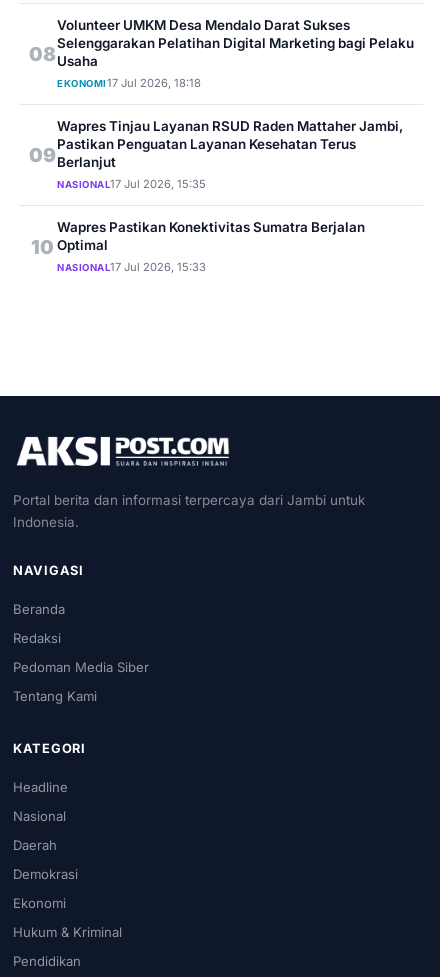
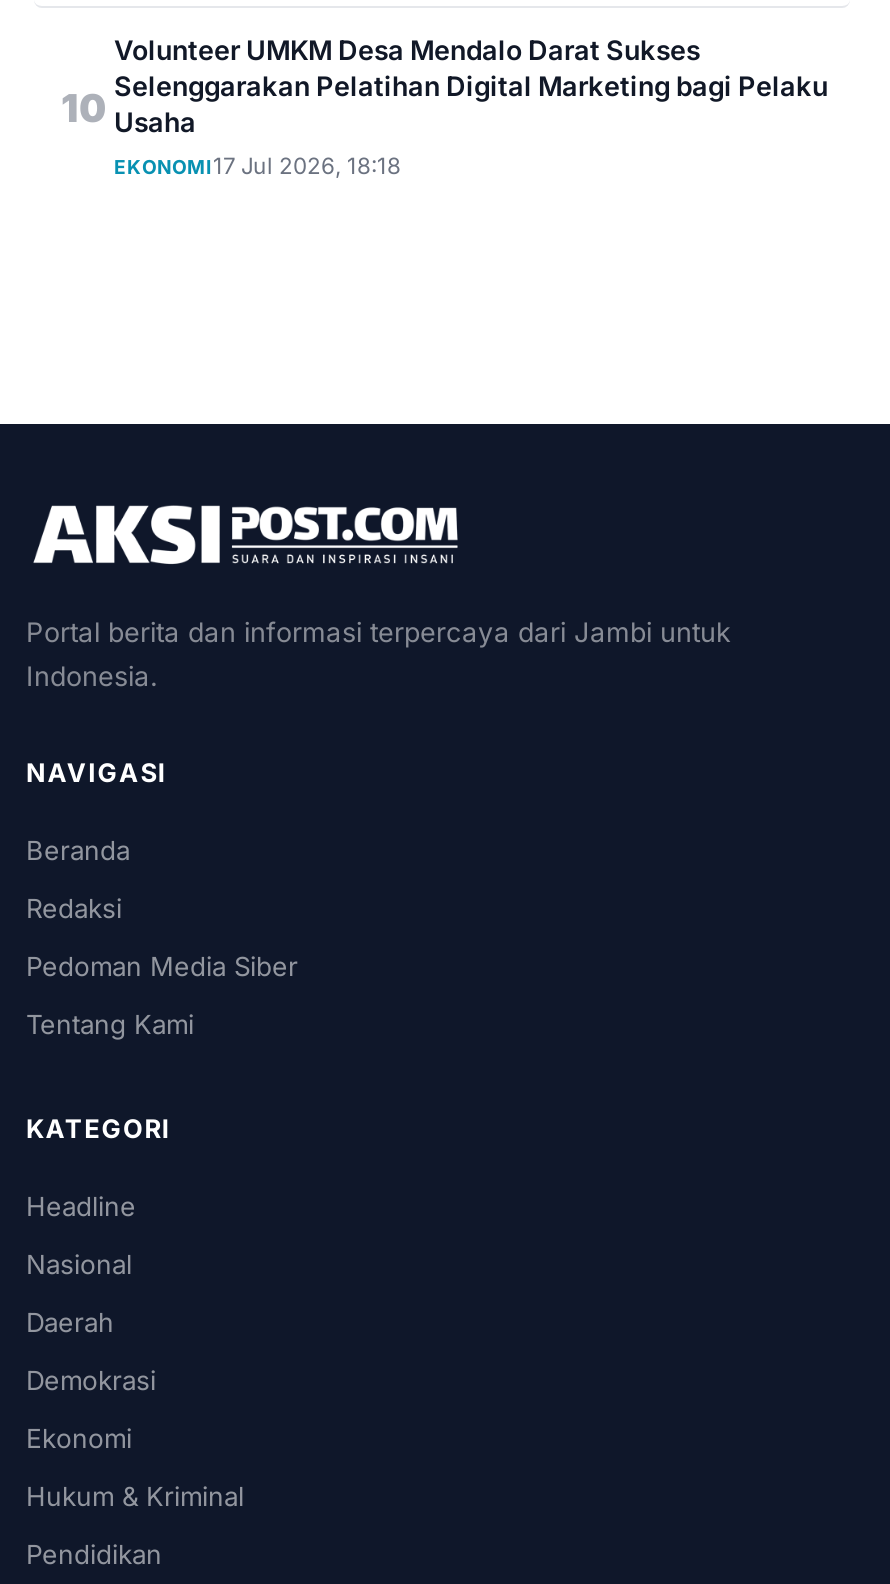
[28,35,414,69] 08 Selenggarakan Pelatihan Digital Marketing bagi Pelaku Usaha -> [61,71,828,139] 10 Selenggarakan Pelatihan Digital Marketing bagi Pelaku Usaha
[30,118,403,259] Wapres Tinjau Layanan RSUD Raden Mattaher Jambi, | Pastikan Penguatan Layanan Kesehatan Terus | Berlanjut | NASIONAL17 Jul 2026, 15:35 | 10 -> none
[28,143,55,167] 09 -> none
[57,219,365,274] Wapres Pastikan Konektivitas Sumatra Berjalan | Optimal | NASIONAL17 Jul 2026, 15:33 -> none

